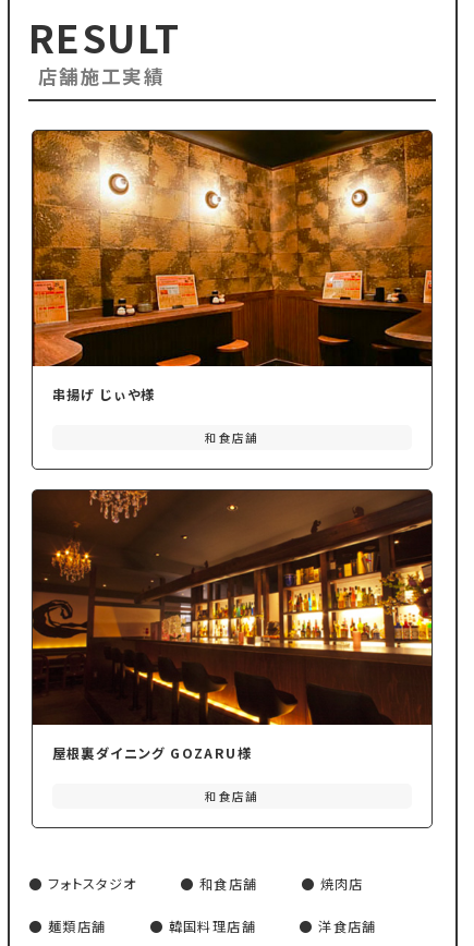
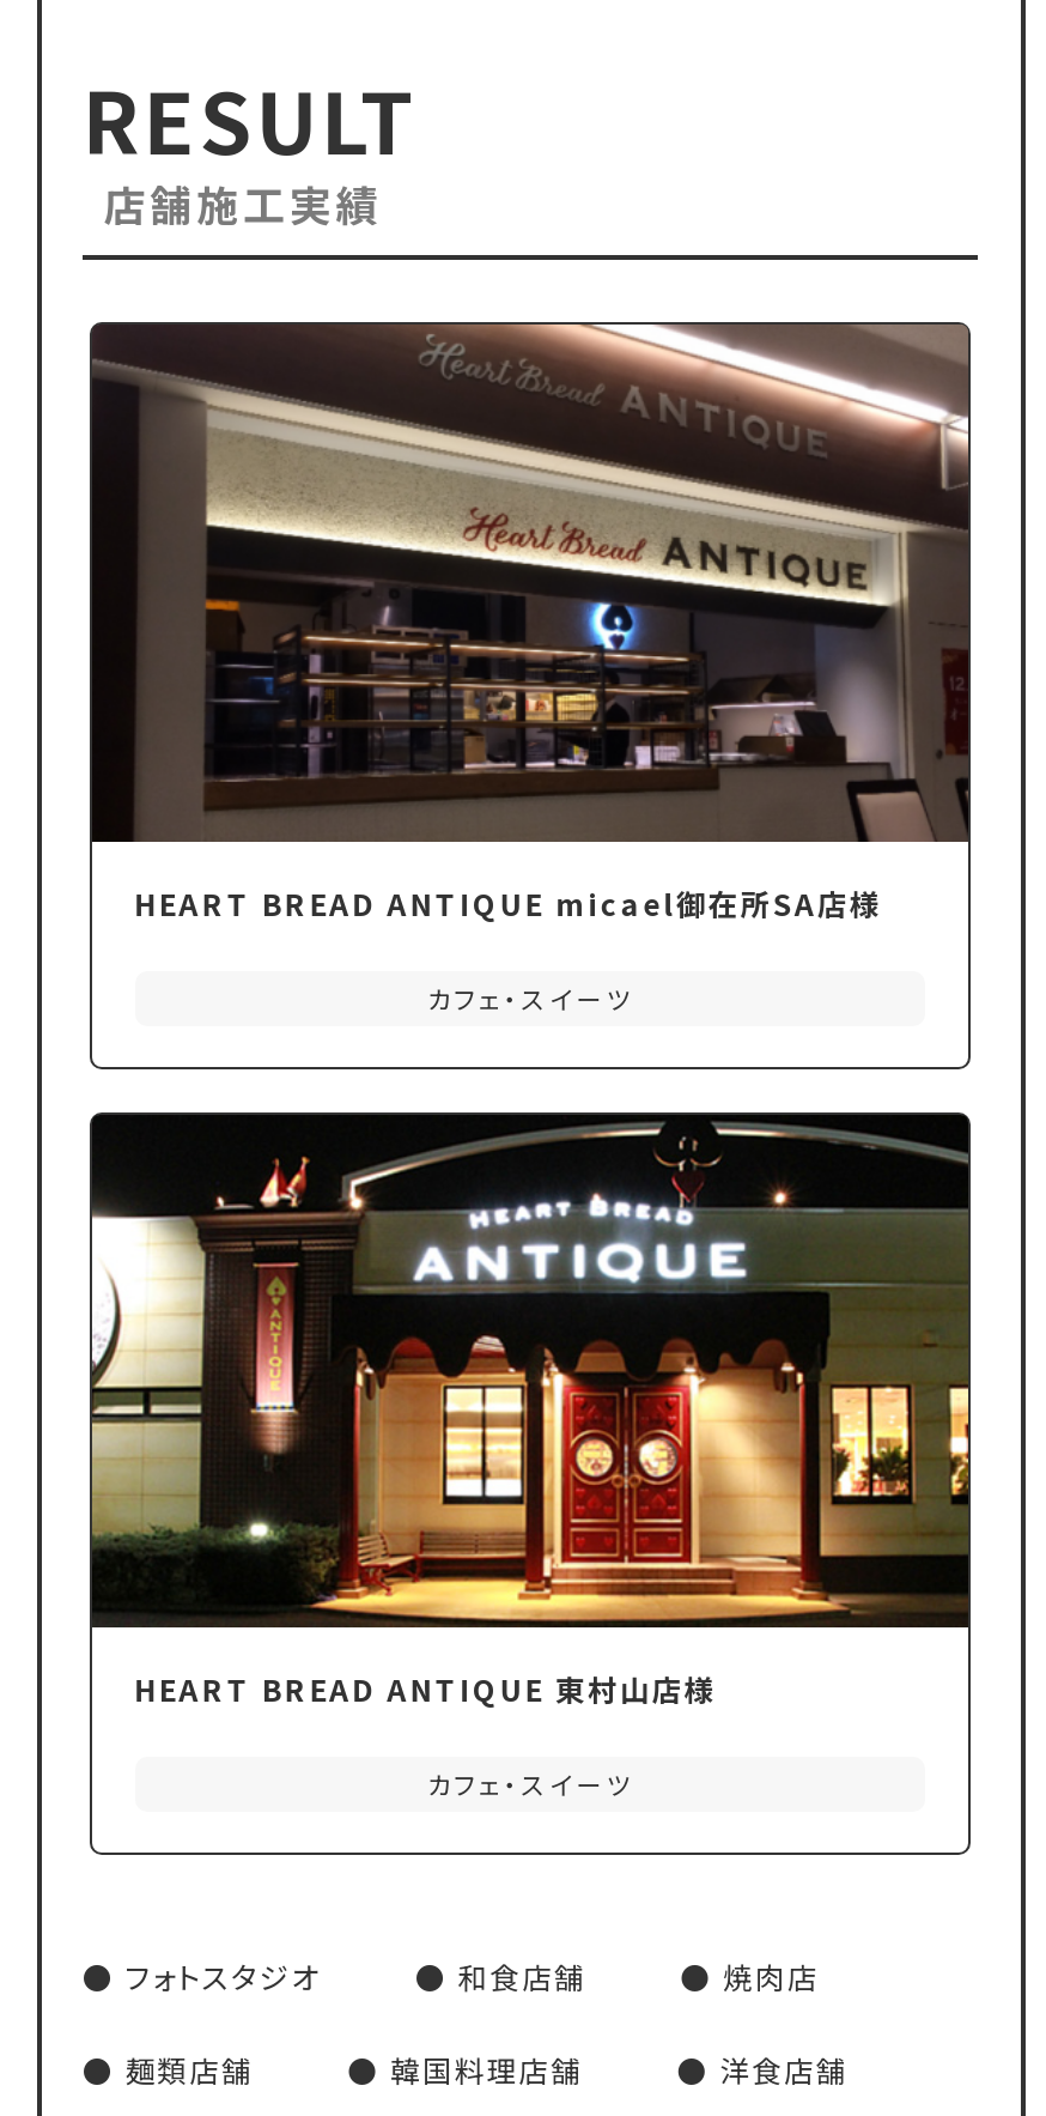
[32,129,433,404] [image] | 串揚げ じぃや様 -> [90,321,971,927] [image] | HEART BREAD ANTIQUE micael御在所SA店様
[205,429,259,445] 和食店舗 -> [427,981,633,1017] カフェ・スイーツ
[32,488,433,763] [image] | 屋根裏ダイニング GOZARU様 -> [90,1111,971,1712] [image] | HEART BREAD ANTIQUE 東村山店様
[205,788,259,804] 和食店舗 -> [427,1766,633,1802] カフェ・スイーツ

